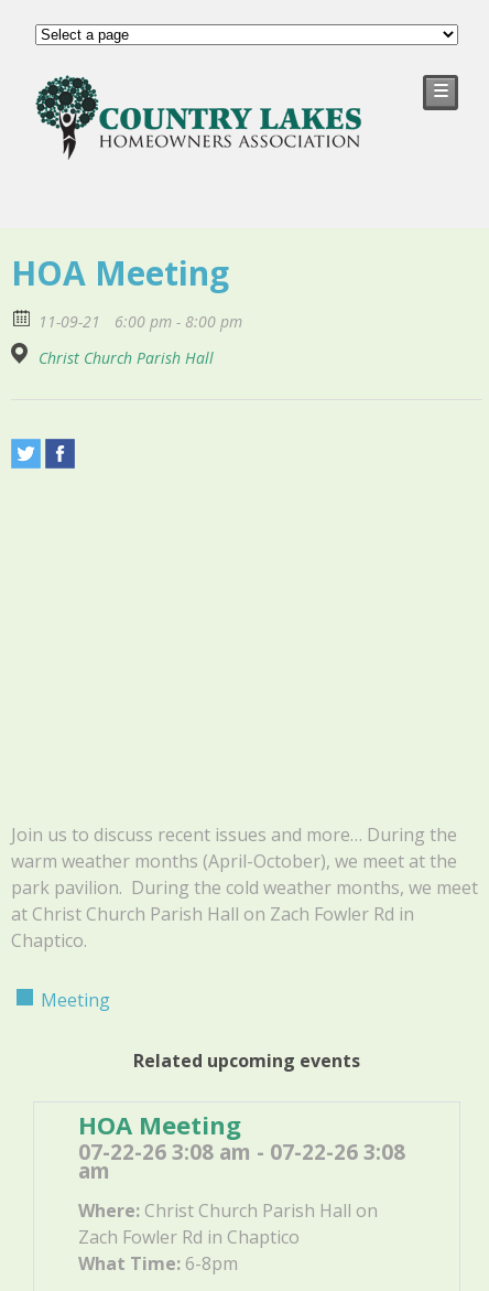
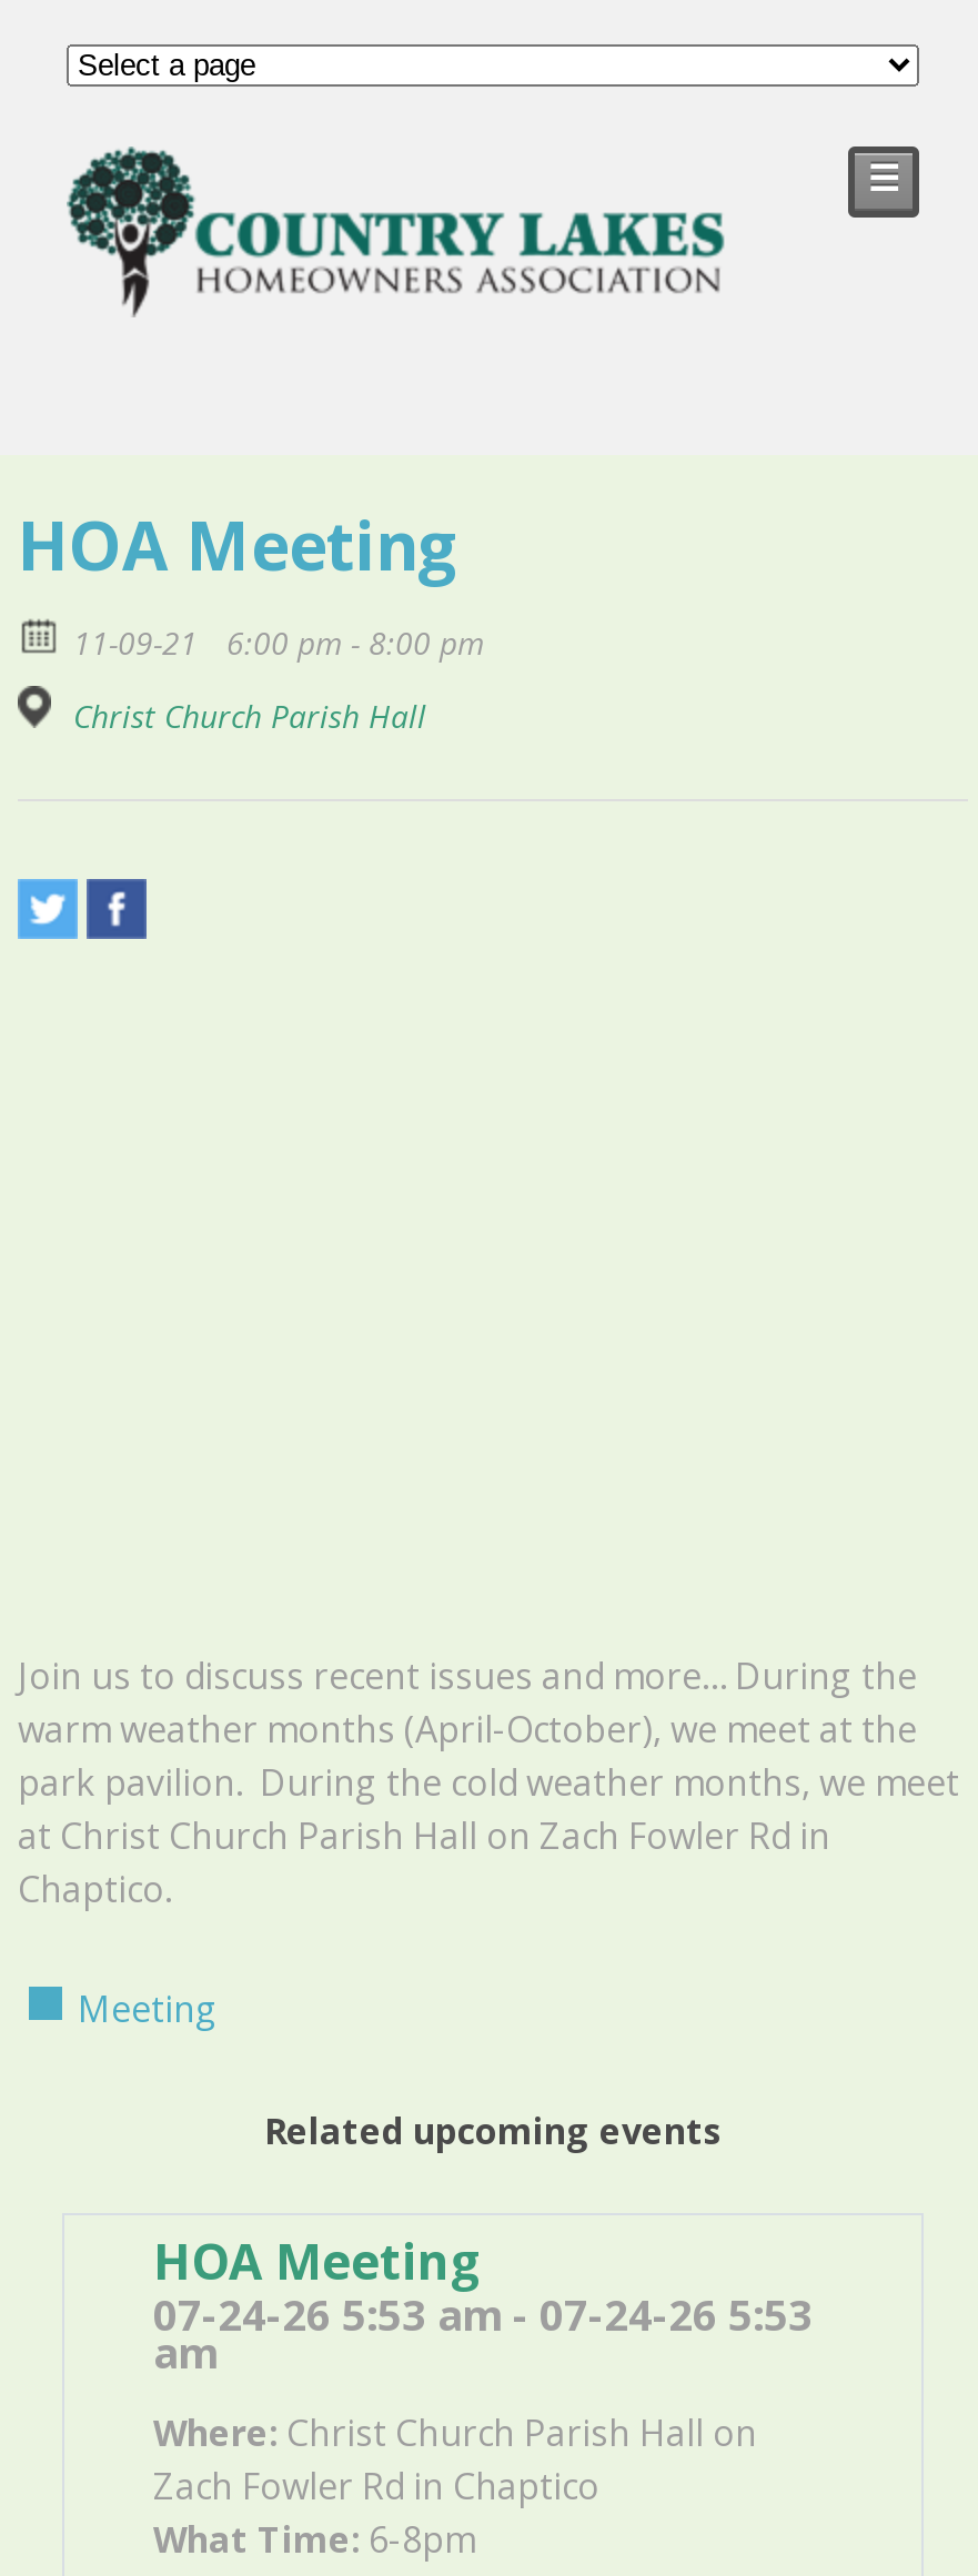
[78,1138,405,1167] 07-22-26 3:08 am - 07-22-26 3:08 -> [153,2287,813,2345] 07-24-26 5:53 am - 07-24-26 5:53

